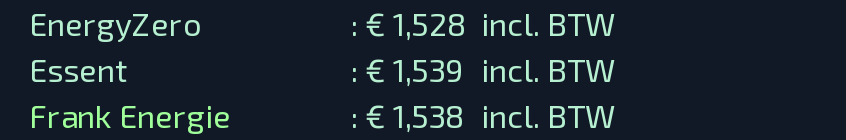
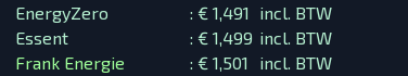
[351,4,615,42] : € 1,528 incl. BTW -> [190,2,332,23] : € 1,491 incl. BTW
[351,50,615,88] : € 1,539 incl. BTW -> [190,27,332,48] : € 1,499 incl. BTW
[351,96,615,134] : € 1,538 incl. BTW -> [190,52,332,73] : € 1,501 incl. BTW

